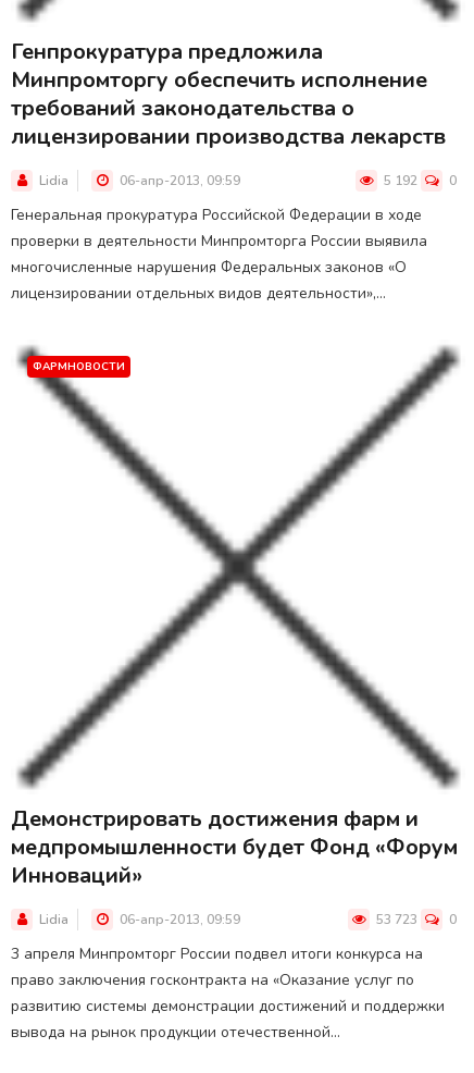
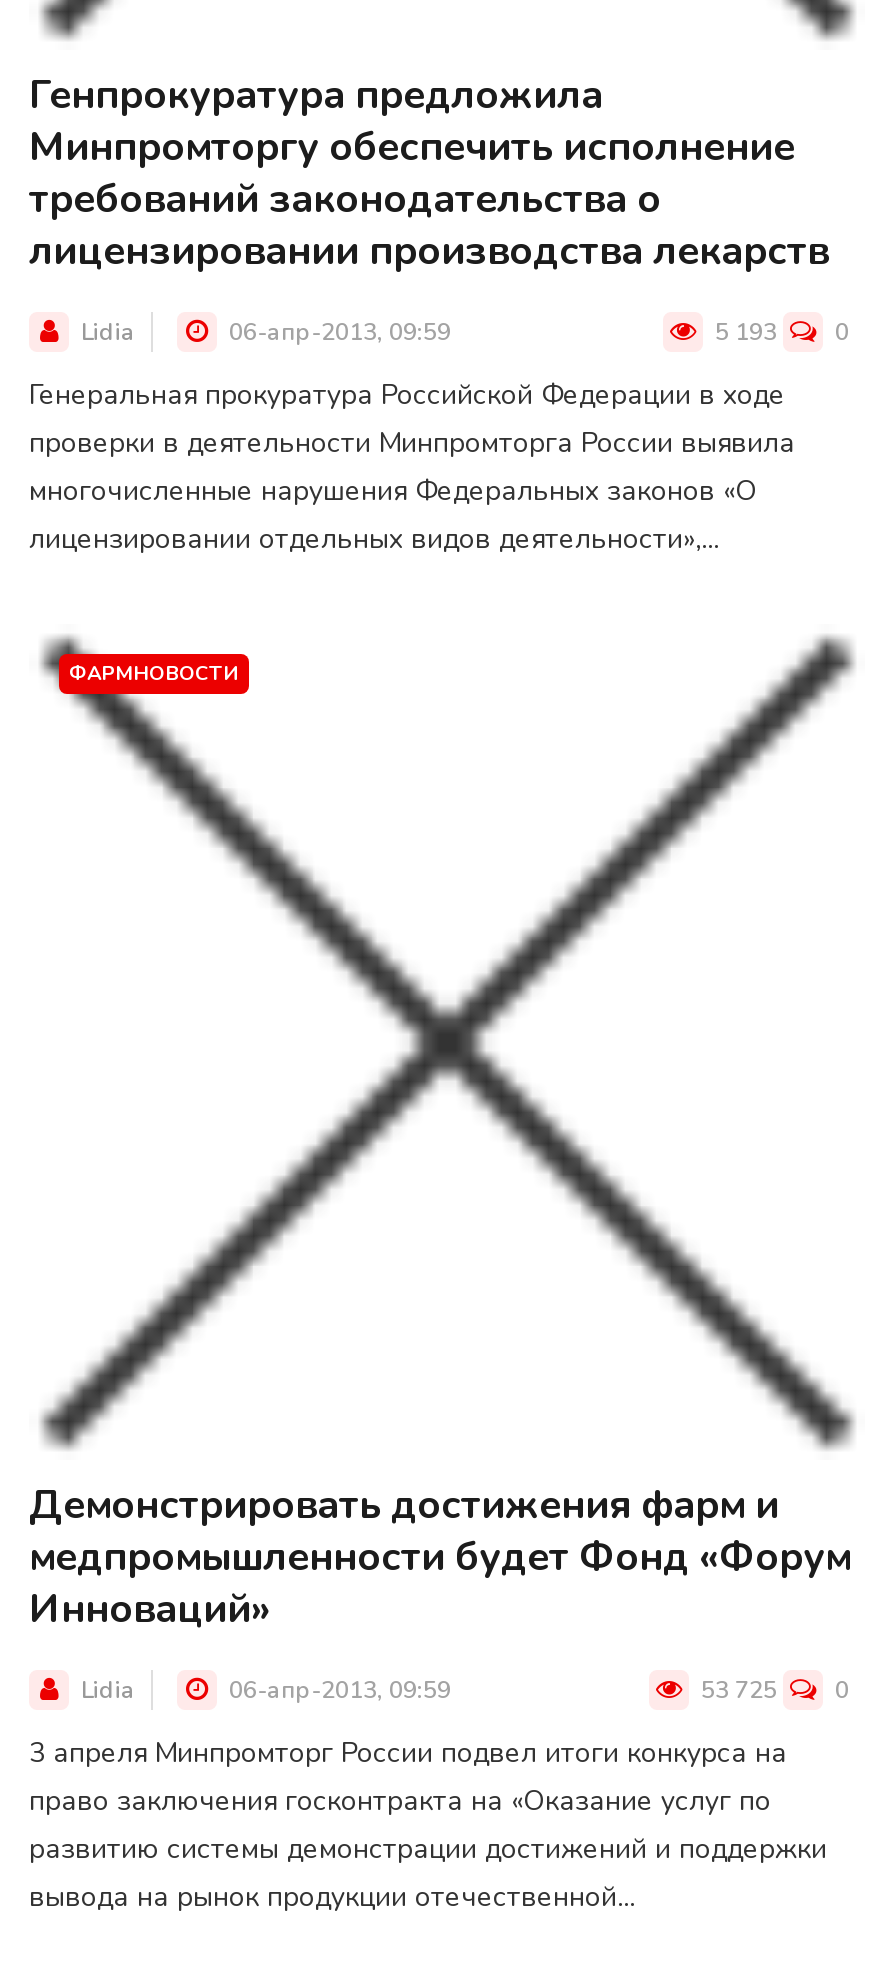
[381,172,457,189] 5 192 0 -> [709,316,849,348] 5 193 0
[373,911,457,928] 53 723 0 -> [695,1674,849,1706] 53 725 0

